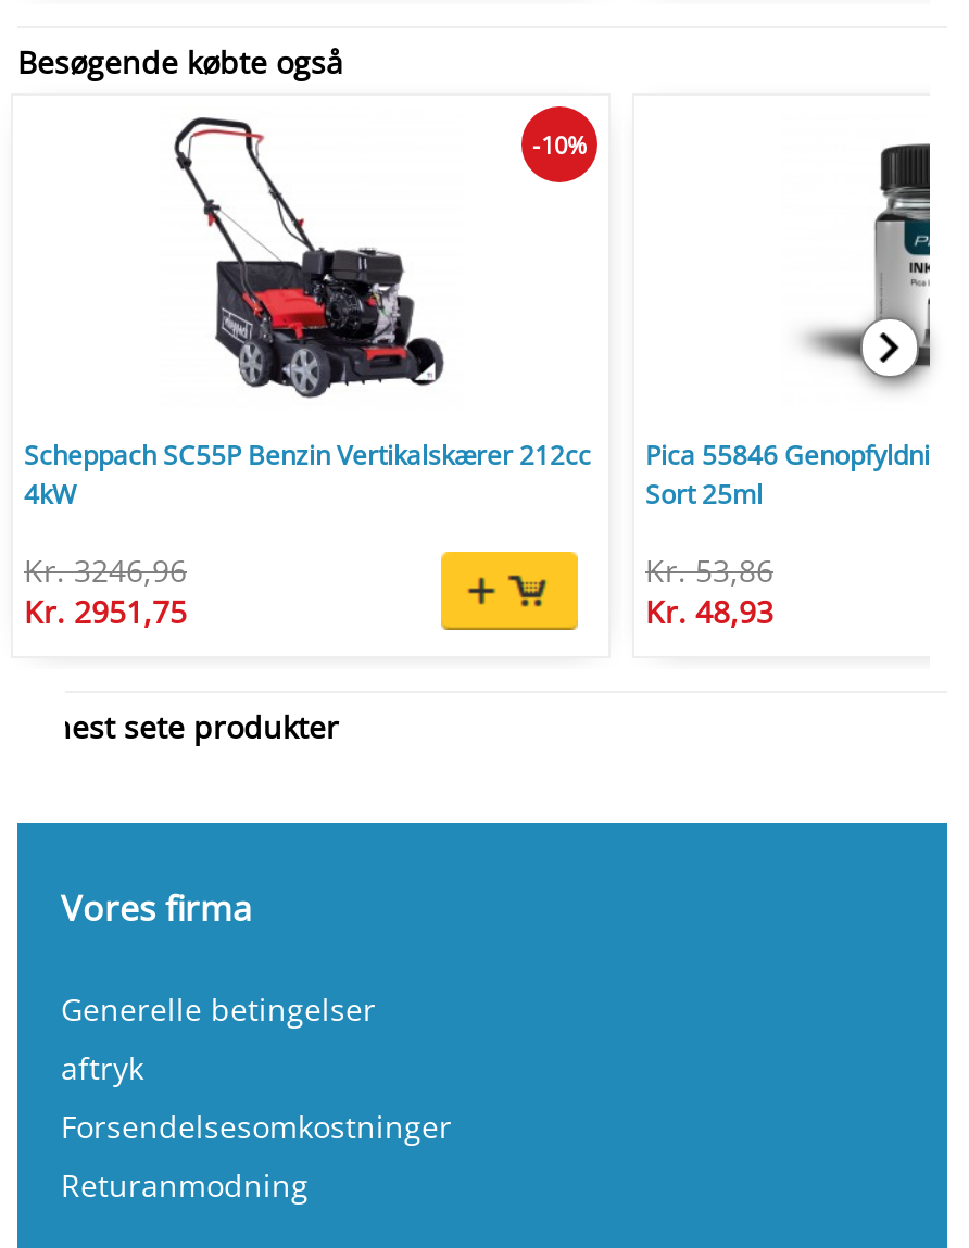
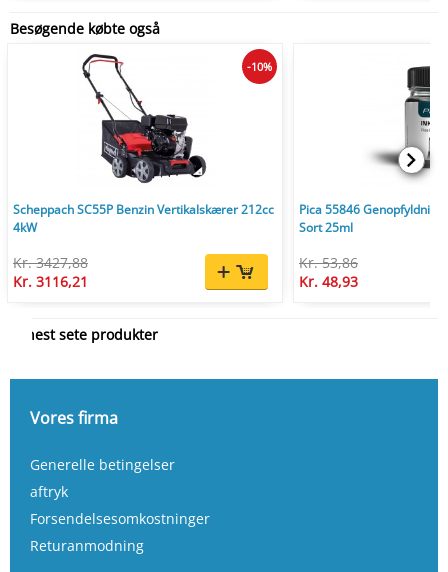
[24,549,187,590] Kr. 3246,96 -> [13,253,88,272] Kr. 3427,88
[24,590,187,632] Kr. 2951,75 -> [13,272,88,291] Kr. 3116,21

